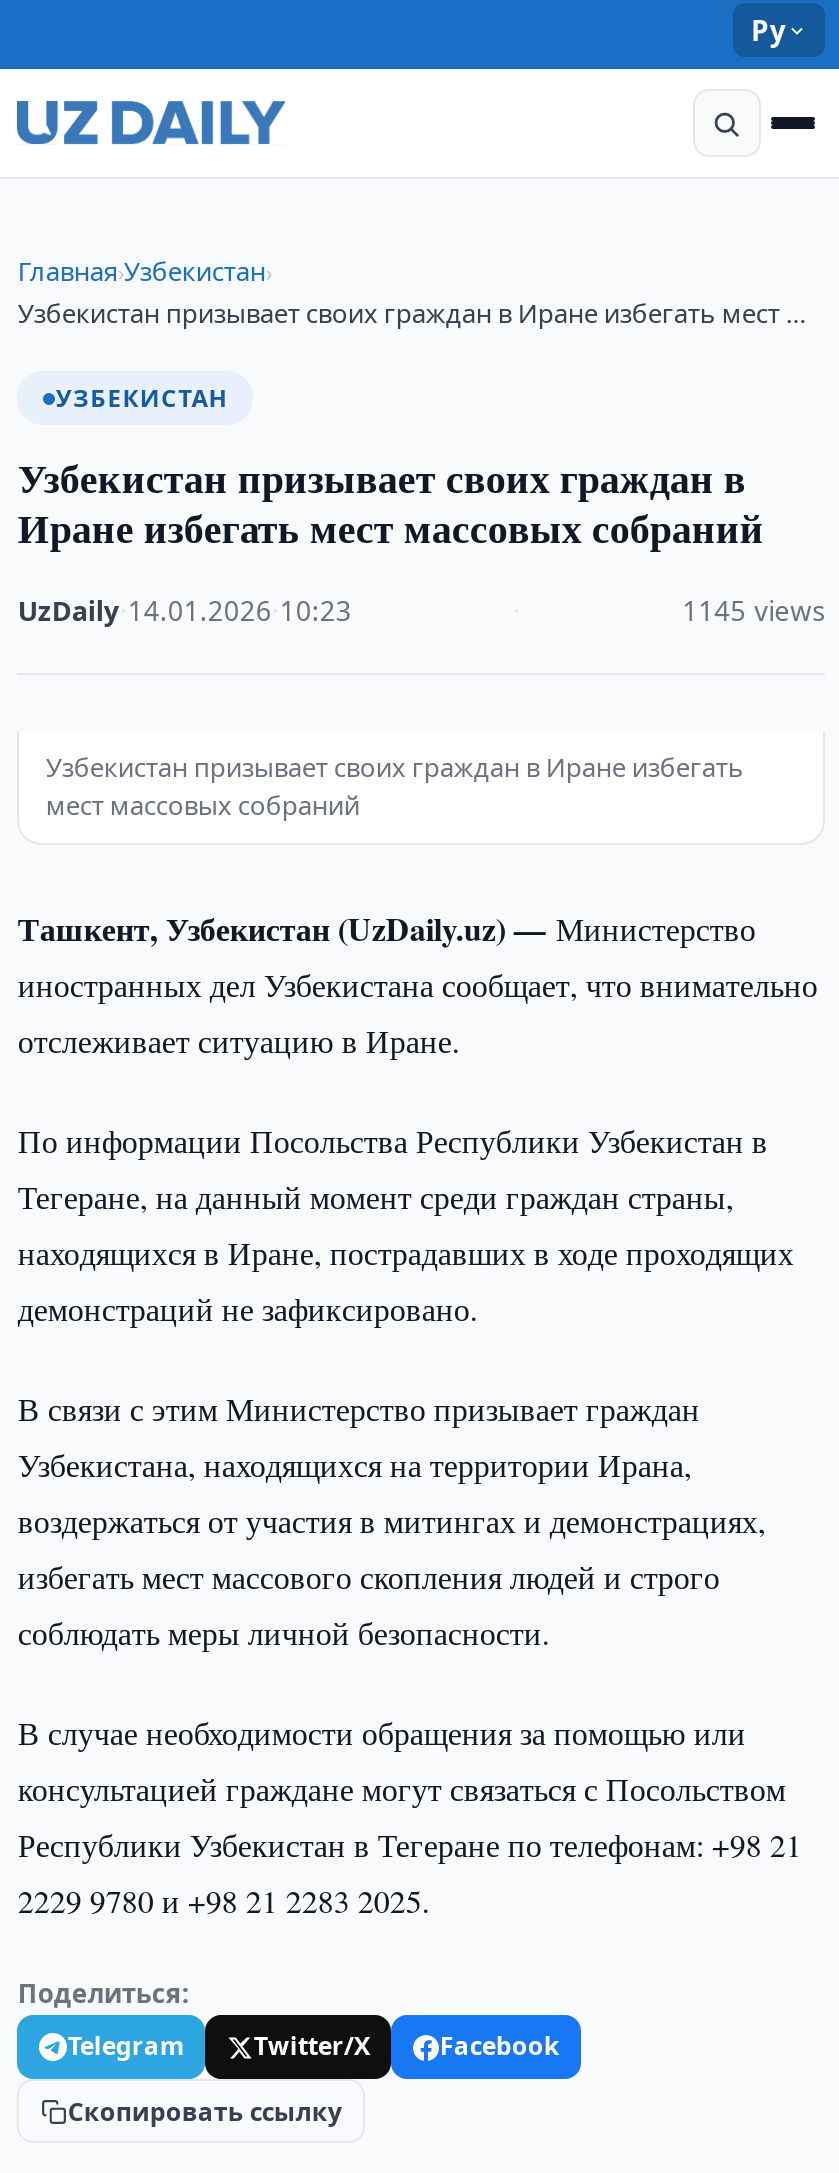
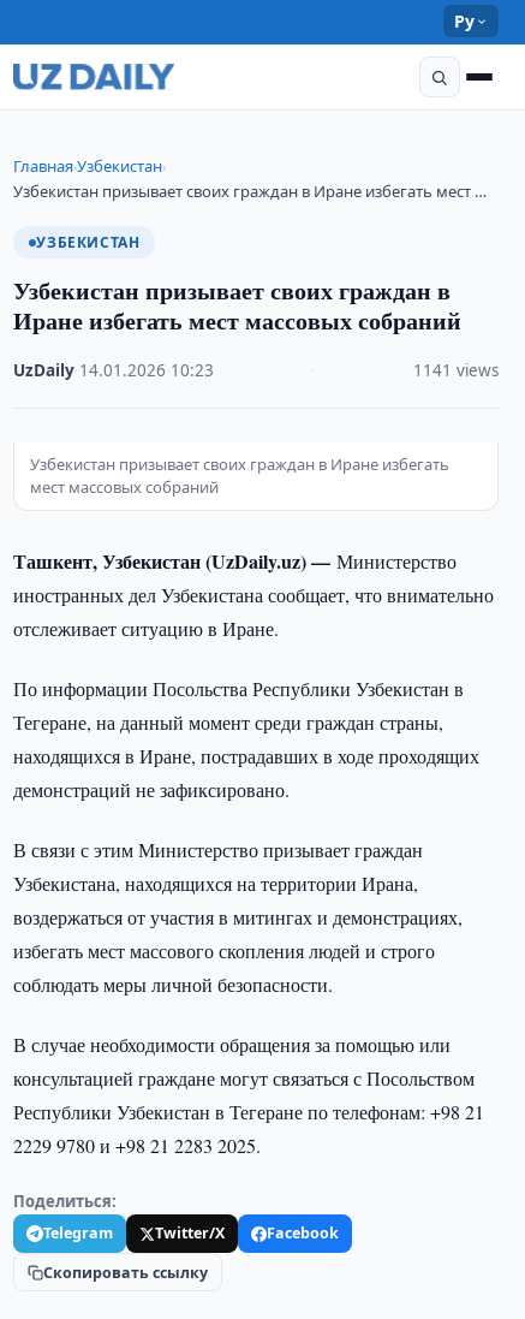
[682,593,824,629] 1145 views -> [413,360,498,381] 1141 views

